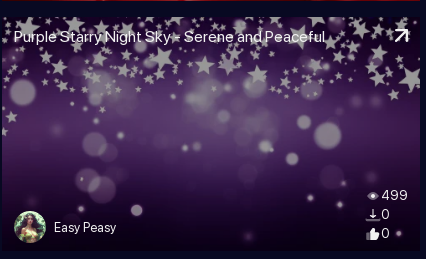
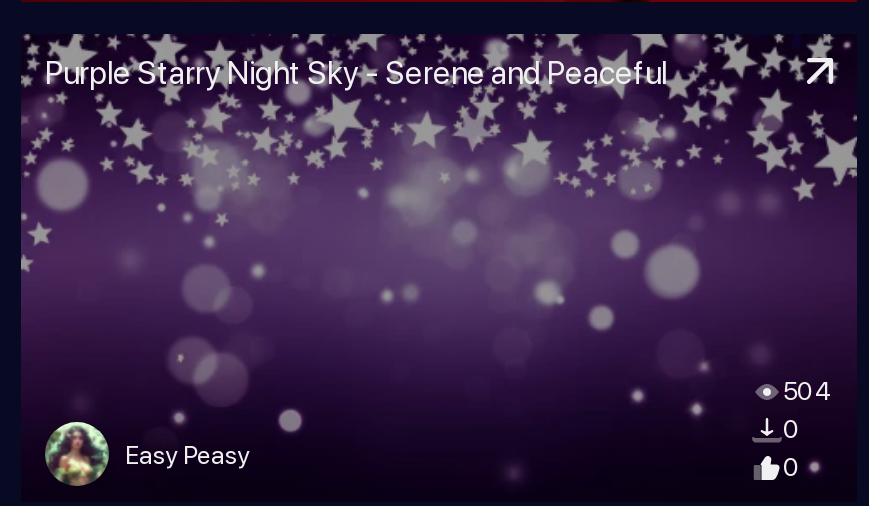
[381,188,408,203] 499 -> [783,377,833,407] 504

